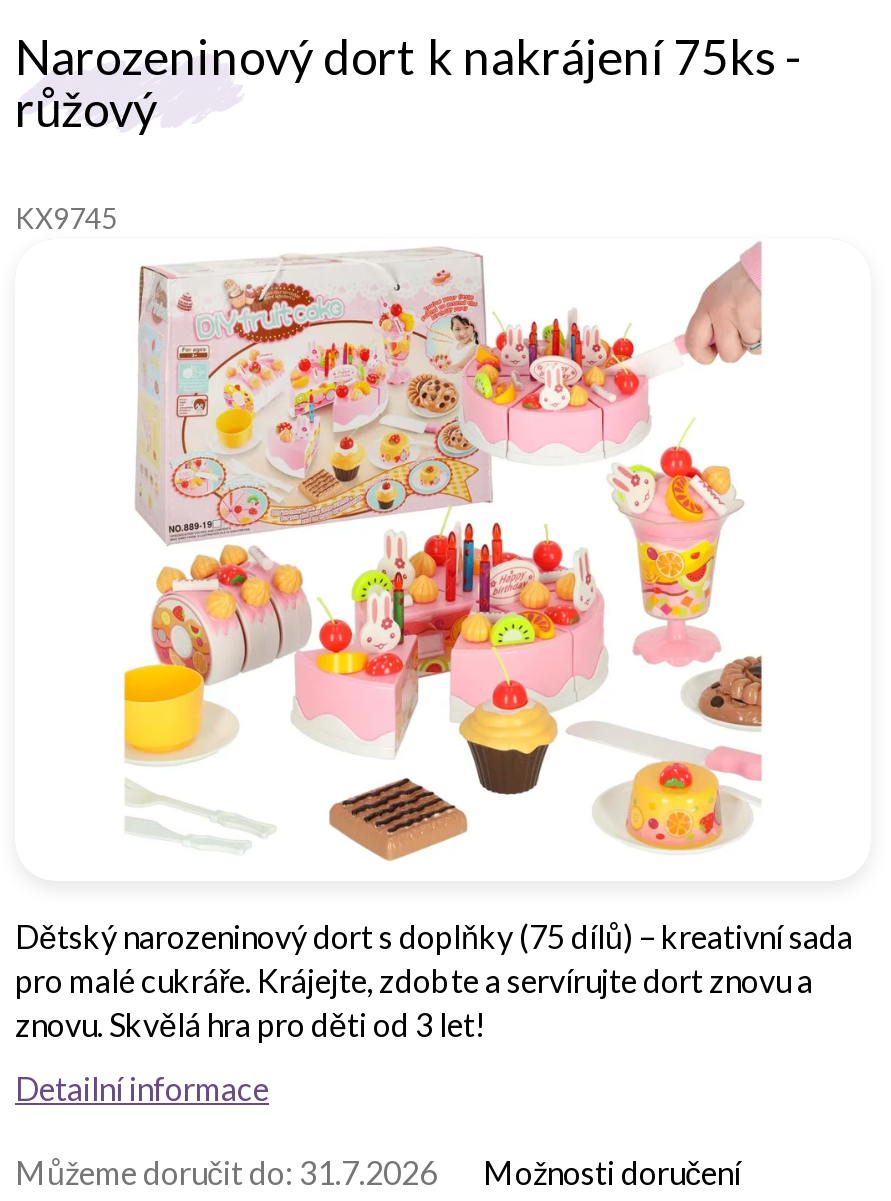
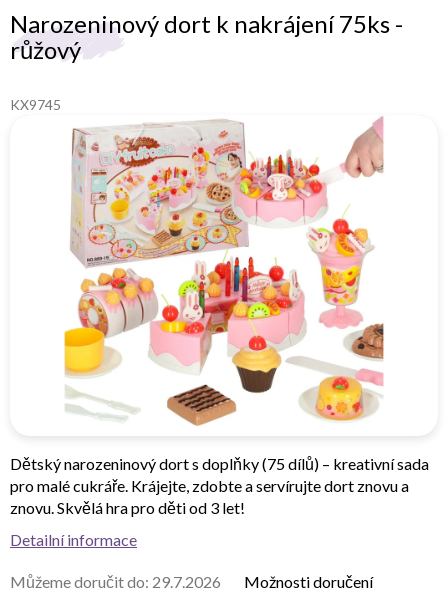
[15,1153,437,1191] Můžeme doručit do: 31.7.2026 -> [10,572,221,591] Můžeme doručit do: 29.7.2026

